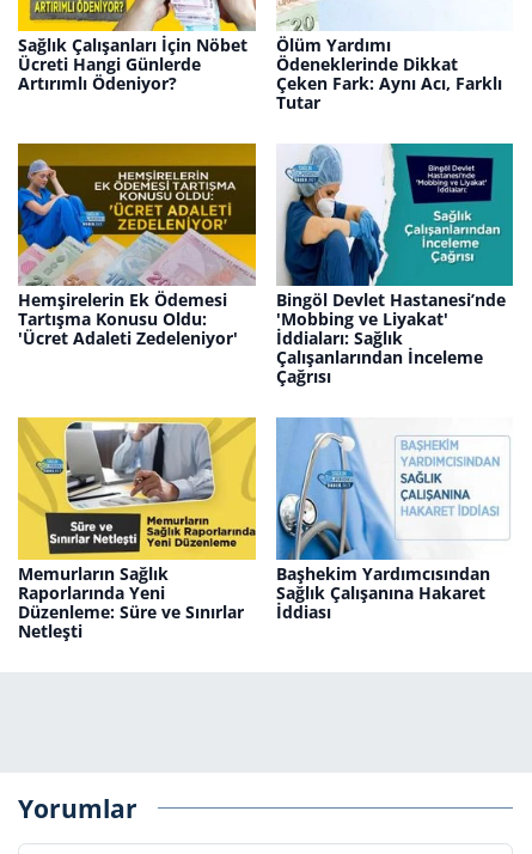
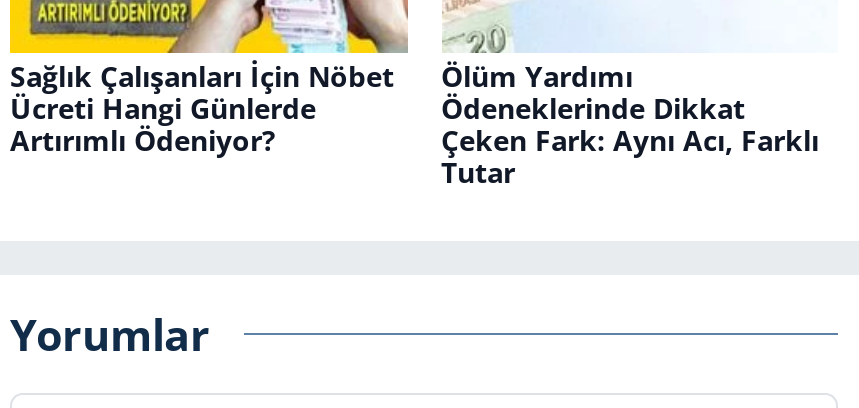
[17,142,257,349] [image] | Hemşirelerin Ek Ödemesi | Tartışma Konusu Oldu: | 'Ücret Adaleti Zedeleniyor' -> none
[276,142,514,388] [image] | Bingöl Devlet Hastanesi’nde | 'Mobbing ve Liyakat' | İddiaları: Sağlık | Çalışanlarından İnceleme | Çağrısı -> none
[18,416,256,642] [image] | Memurların Sağlık | Raporlarında Yeni | Düzenleme: Süre ve Sınırlar | Netleşti -> none
[275,416,500,623] [image] | Başhekim Yardımcısından | Sağlık Çalışanına Hakaret | İddiası -> none

